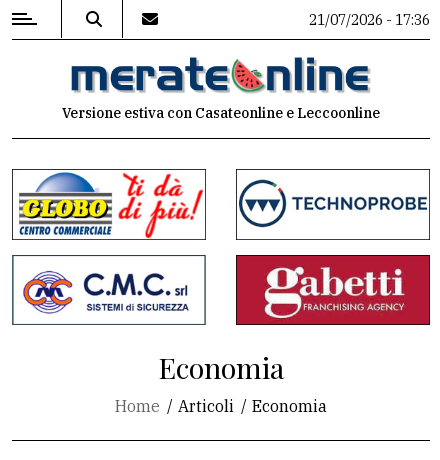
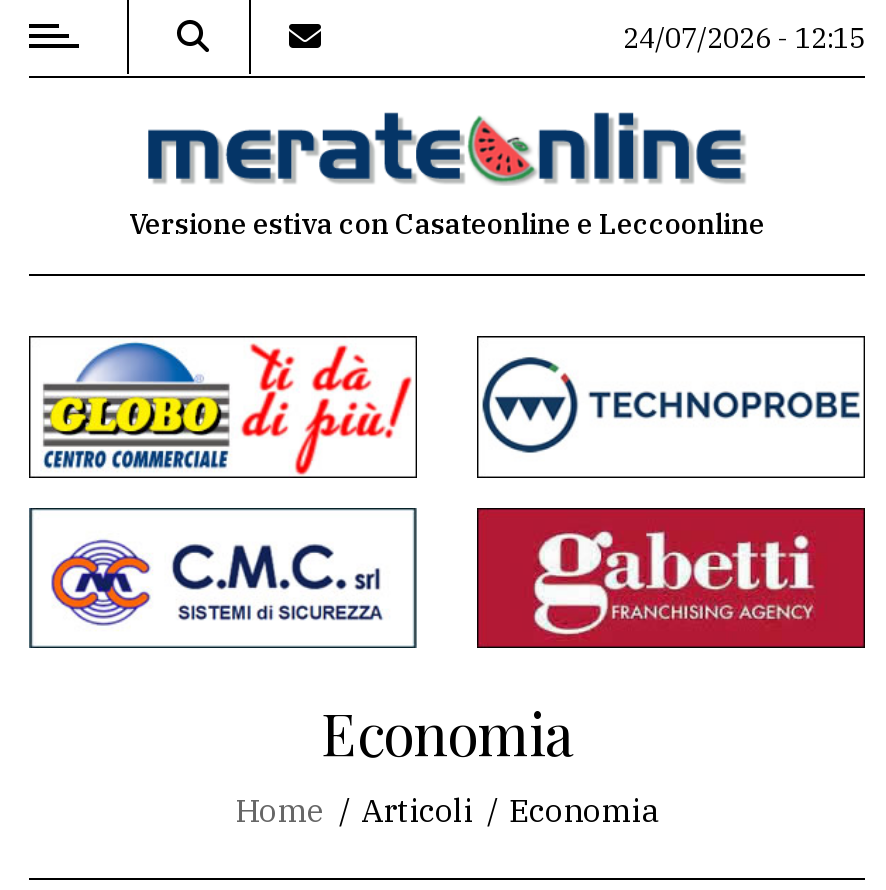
[309,11,430,29] 21/07/2026 - 17:36 -> [623,20,865,56] 24/07/2026 - 12:15

